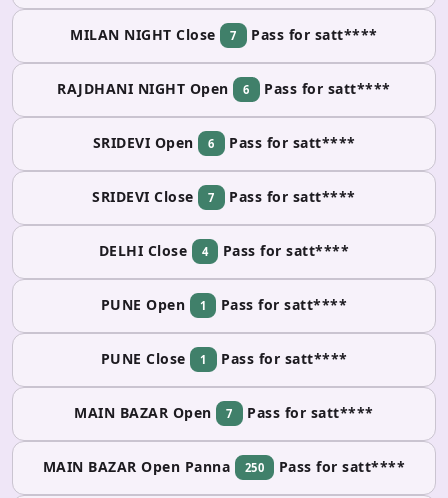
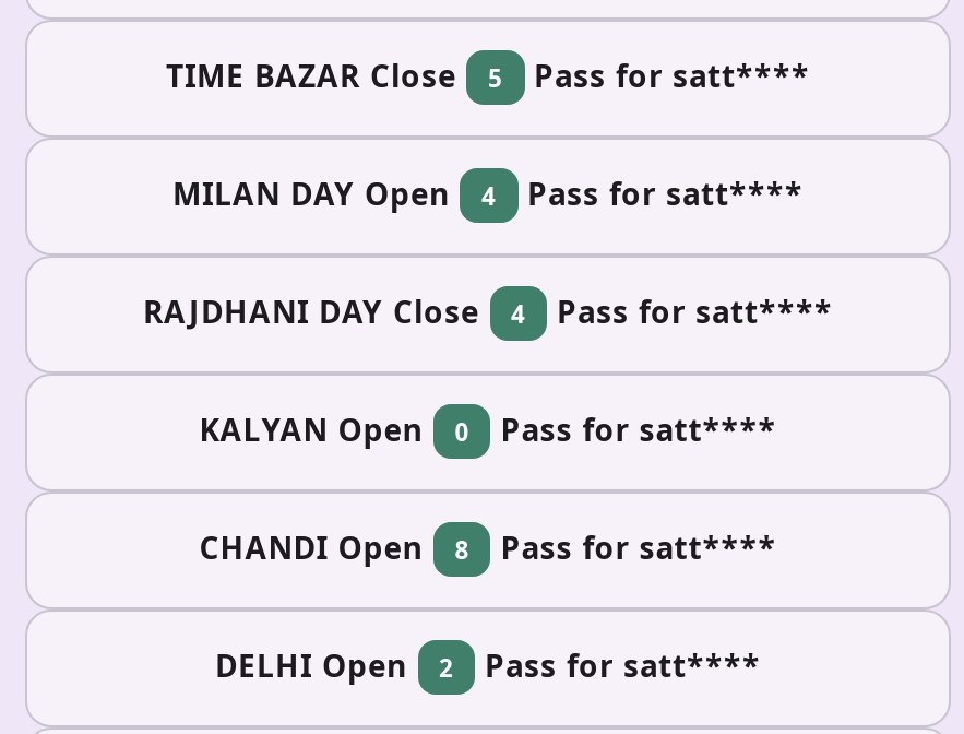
[70,25,220,44] MILAN NIGHT Close -> [166,55,466,96] TIME BAZAR Close
[230,28,237,43] 7 -> [488,61,502,94] 5
[57,79,391,260] RAJDHANI NIGHT Open | 6 | Pass for satt**** | SRIDEVI Open | 6 | Pass for satt**** | SRIDEVI Close | 7 | Pass for satt**** | DELHI Close -> [172,173,460,214] MILAN DAY Open
[101,295,206,314] PUNE Open | 1 -> [143,291,525,332] RAJDHANI DAY Close | 4
[100,349,206,368] PUNE Close | 1 -> [199,409,469,450] KALYAN Open | 0
[74,403,233,422] MAIN BAZAR Open | 7 -> [199,526,469,568] CHANDI Open | 8
[43,457,264,476] MAIN BAZAR Open Panna | 250 -> [215,644,453,686] DELHI Open | 2

